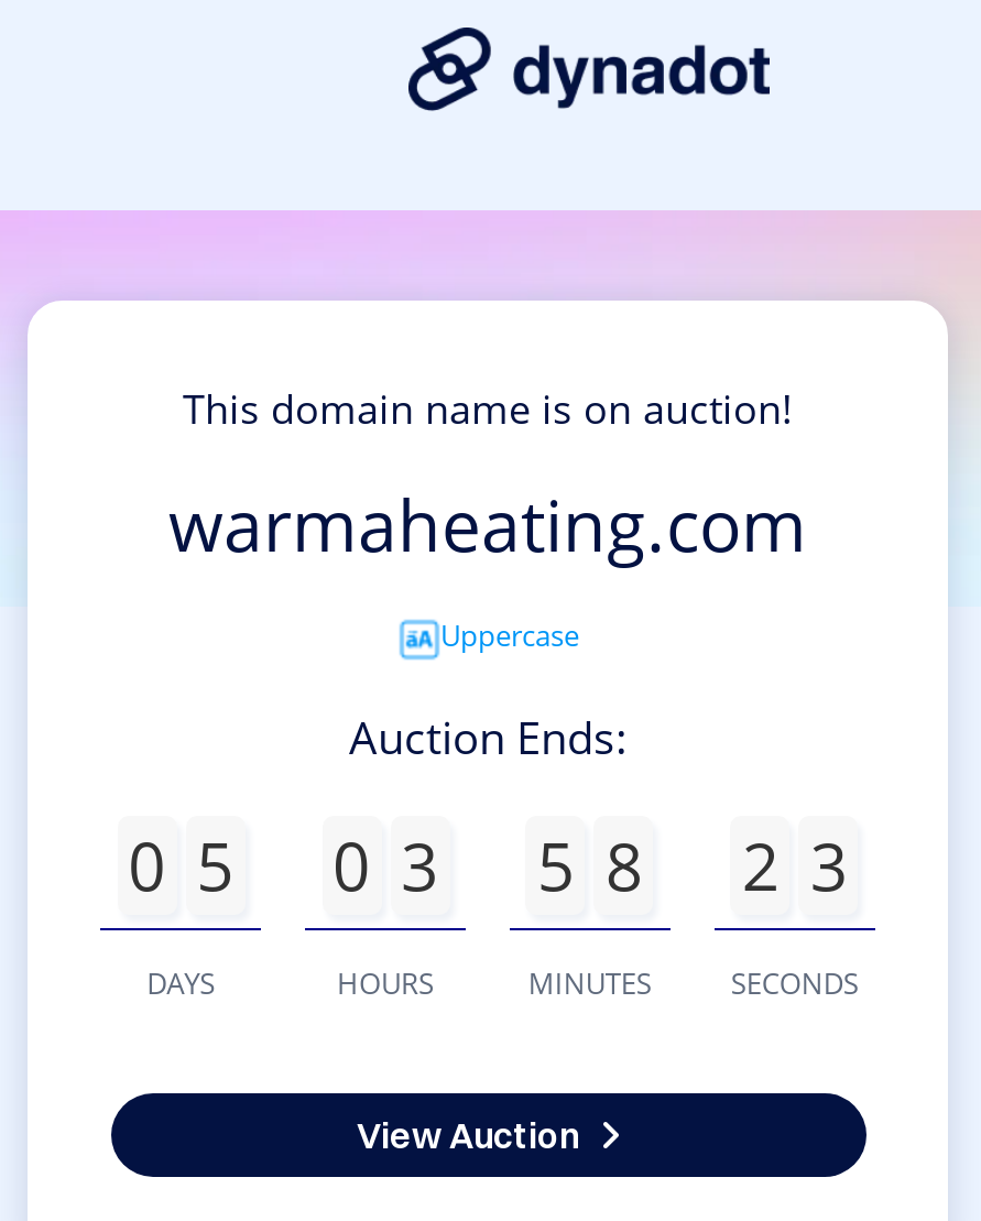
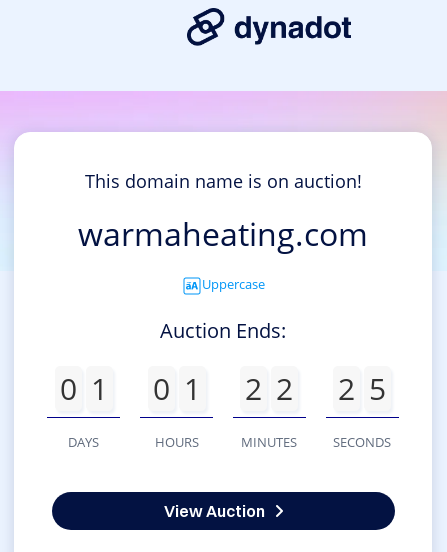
[128,820,234,911] 0 5 -> [60,368,108,409] 0 1
[333,820,438,911] 0 3 -> [152,368,200,409] 0 1
[537,820,643,911] 5 8 -> [245,368,293,409] 2 2
[742,820,847,911] 2 3 -> [338,368,386,409] 2 5

